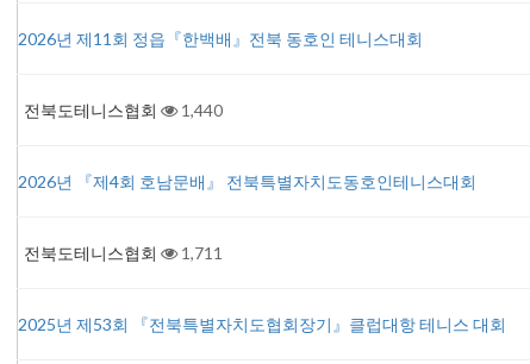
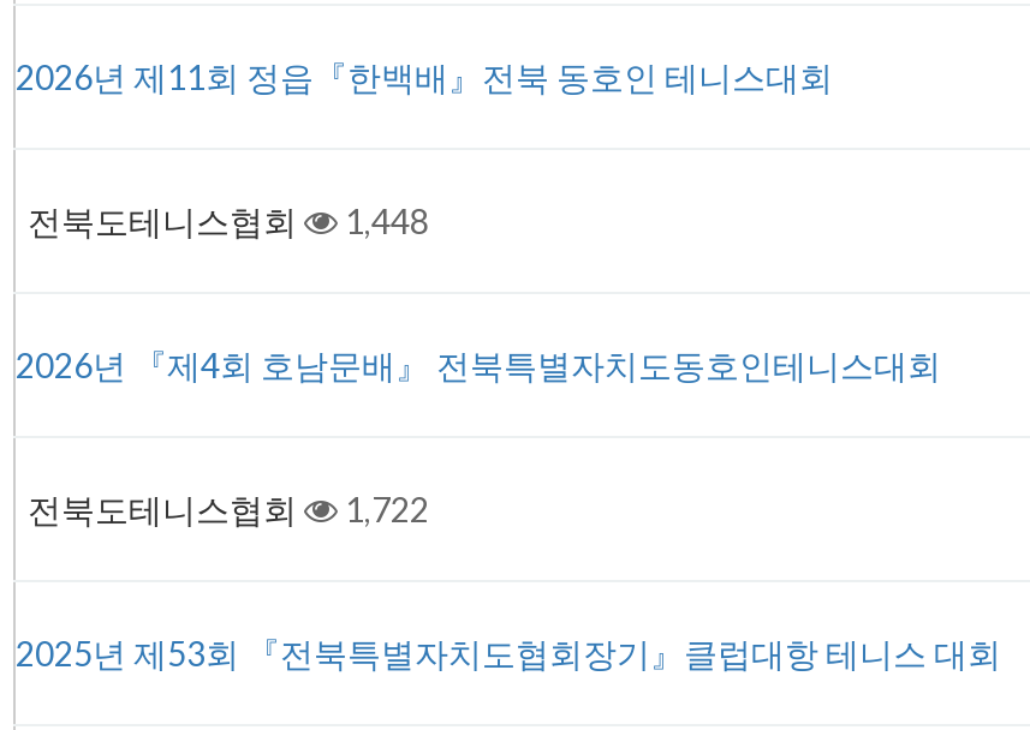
[24,100,223,120] 전북도테니스협회 1,440 -> [28,201,429,241] 전북도테니스협회 1,448
[24,243,223,263] 전북도테니스협회 1,711 -> [28,489,429,529] 전북도테니스협회 1,722

